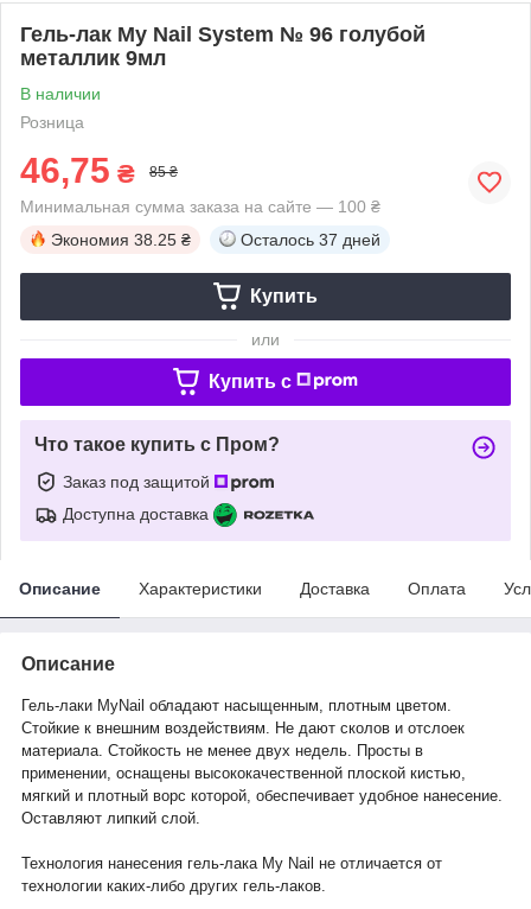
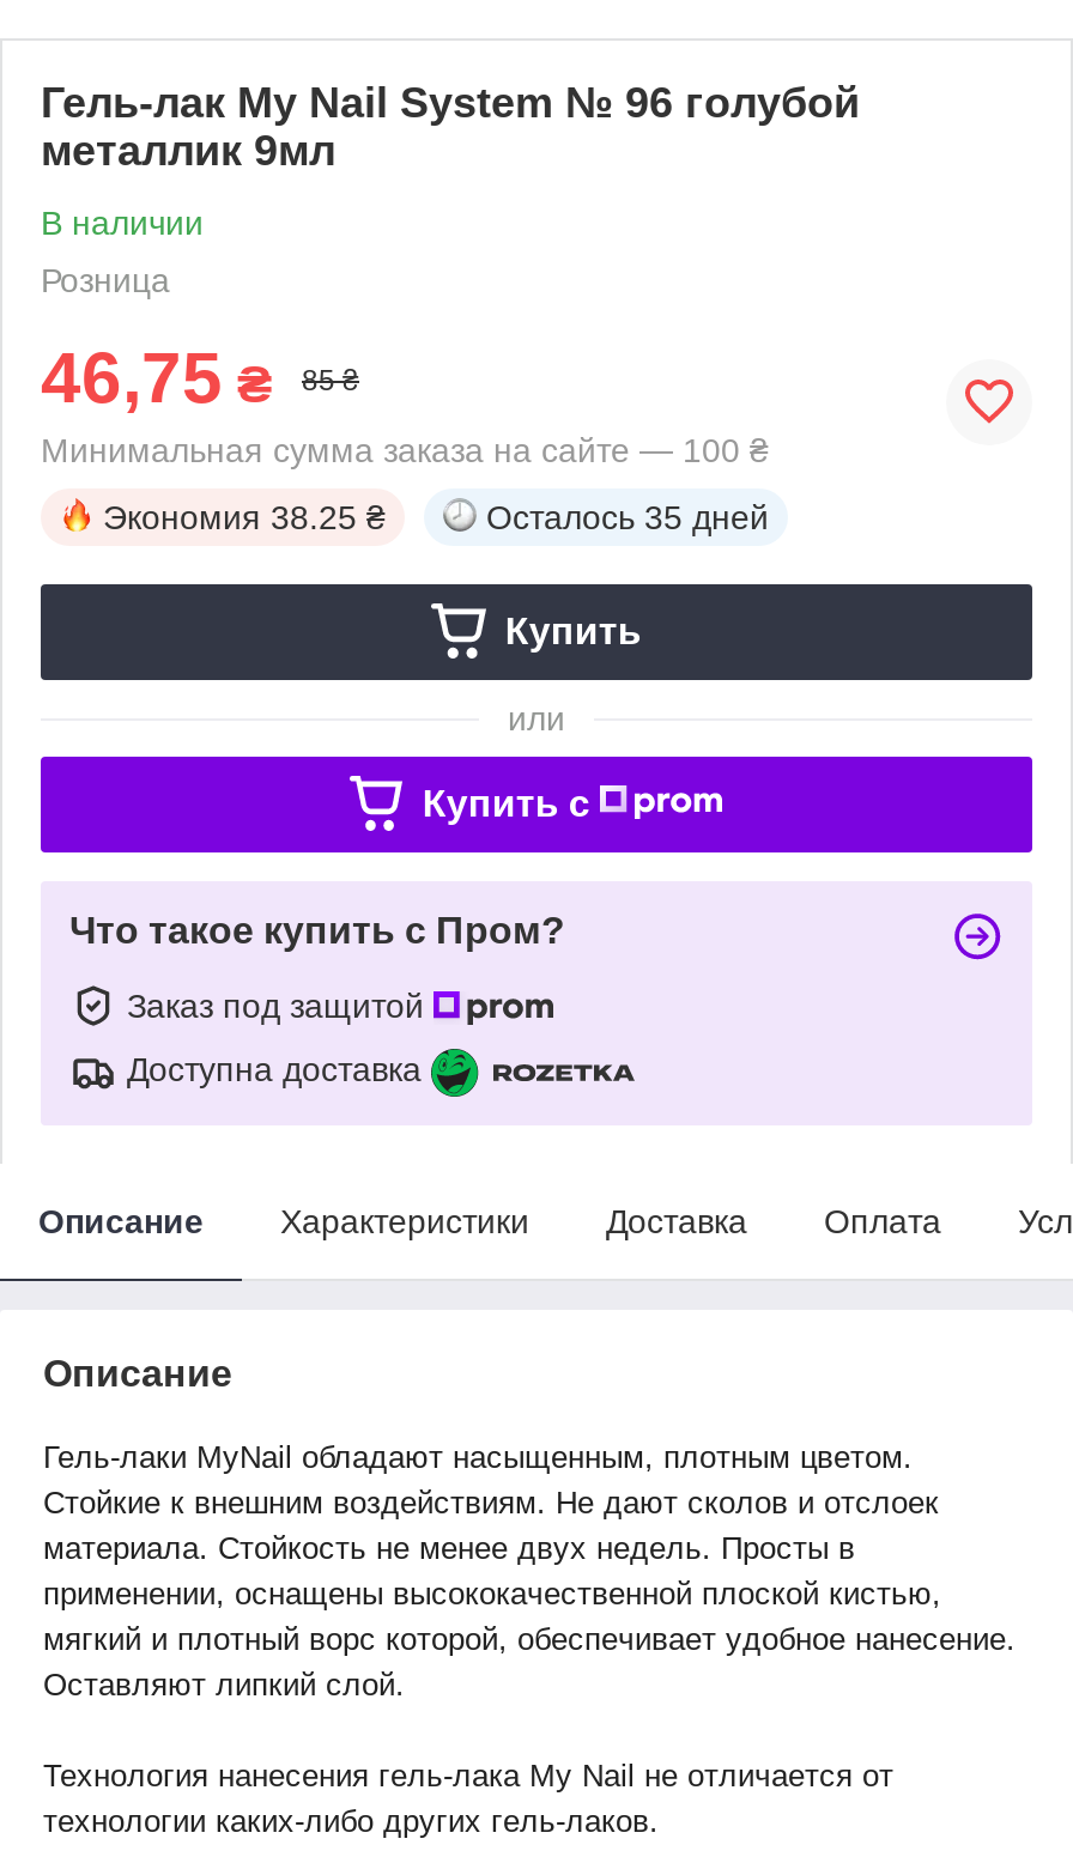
[241,230,380,249] Осталось 37 дней -> [486,498,769,536] Осталось 35 дней

